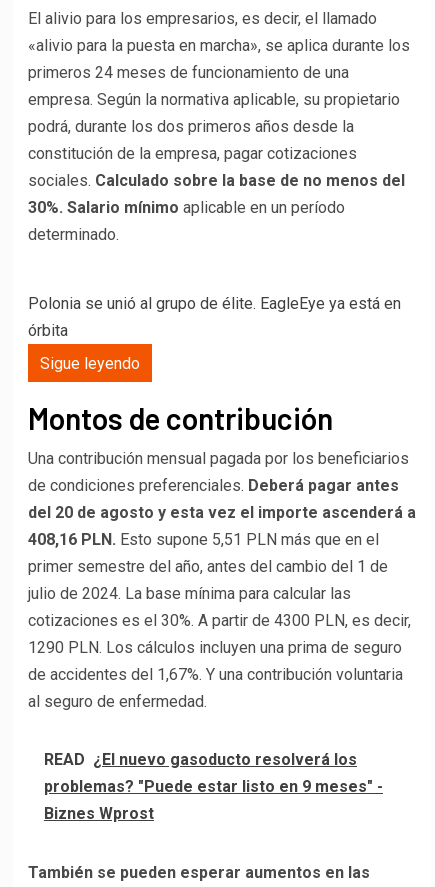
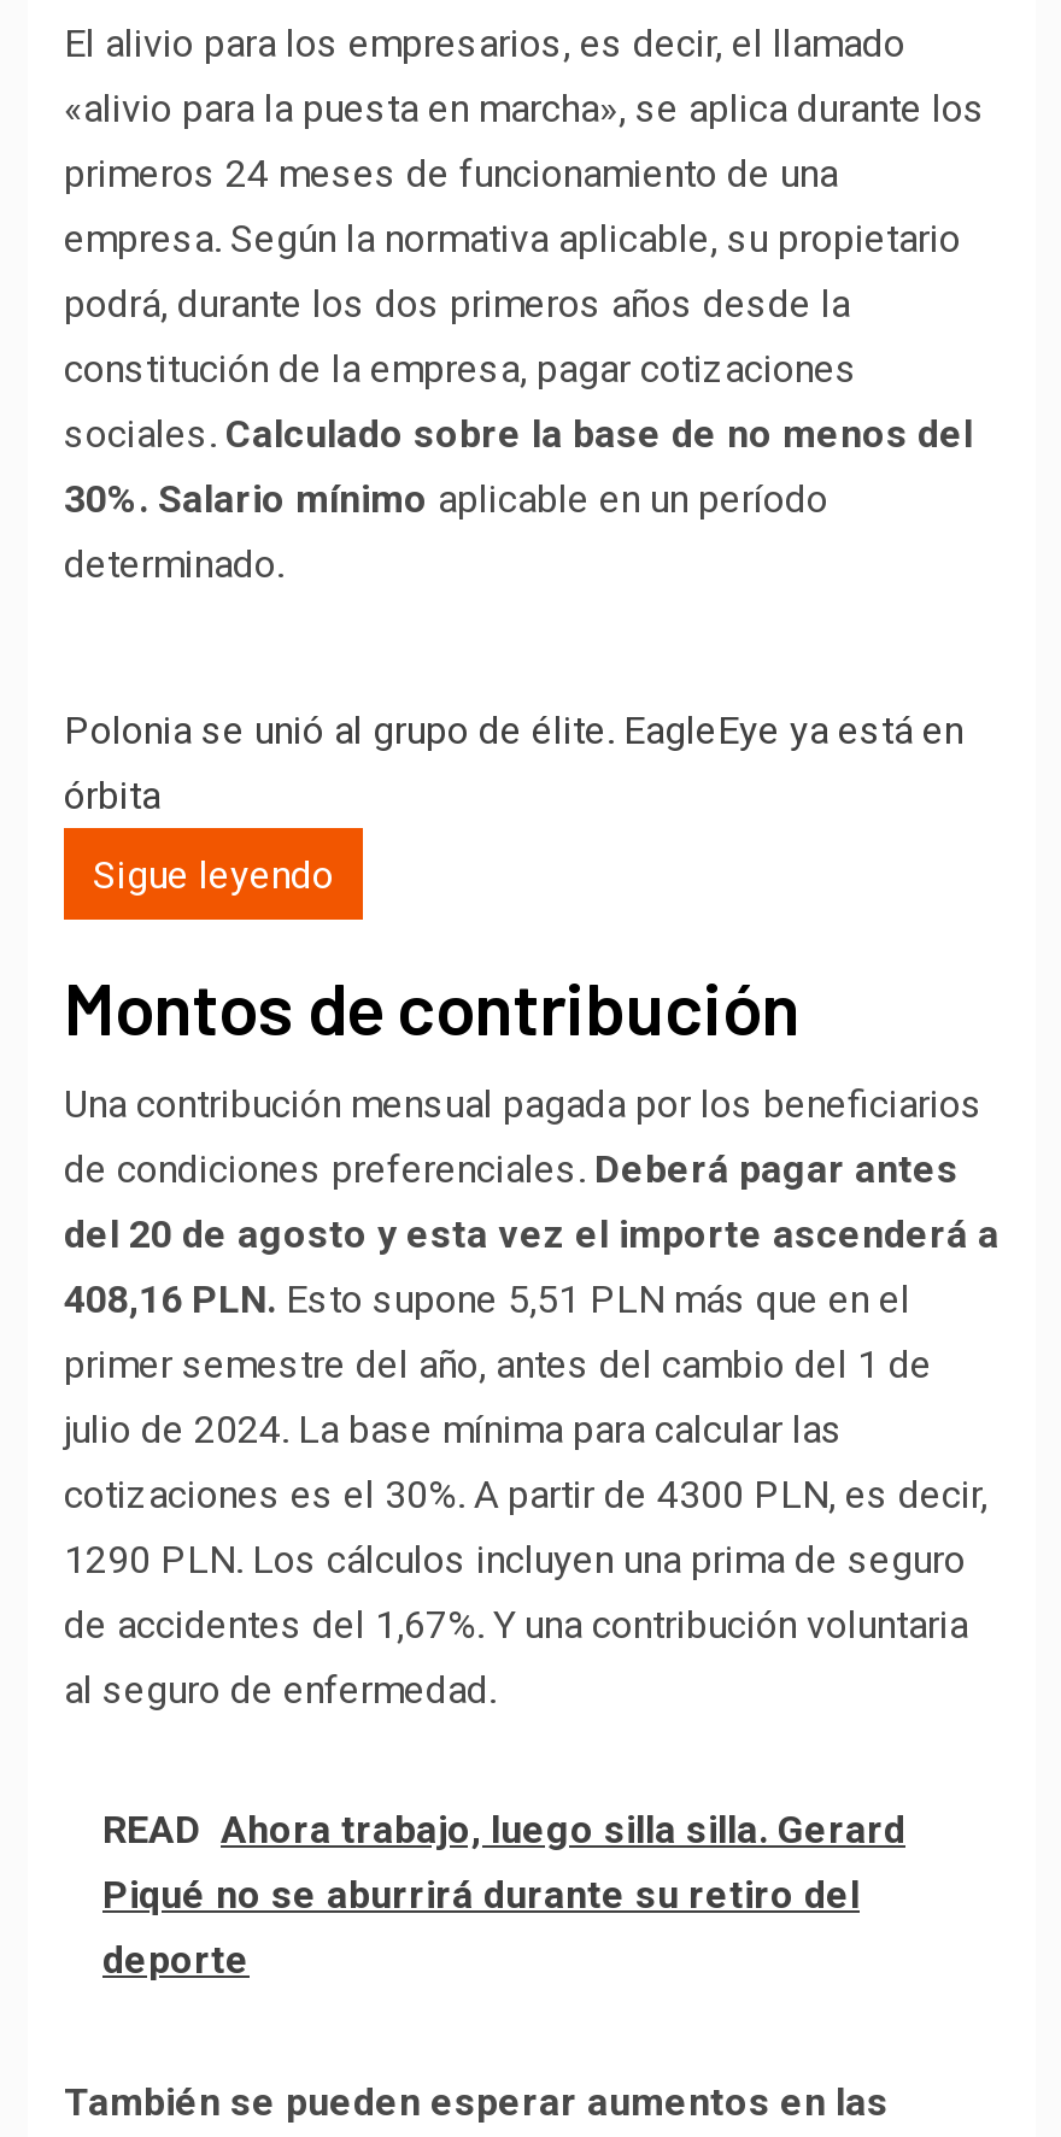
[44,750,383,823] READ ¿El nuevo gasoducto resolverá los | problemas? "Puede estar listo en 9 meses" - | Biznes Wprost -> [102,1808,905,1984] READ Ahora trabajo, luego silla silla. Gerard | Piqué no se aburrirá durante su retiro del | deporte

